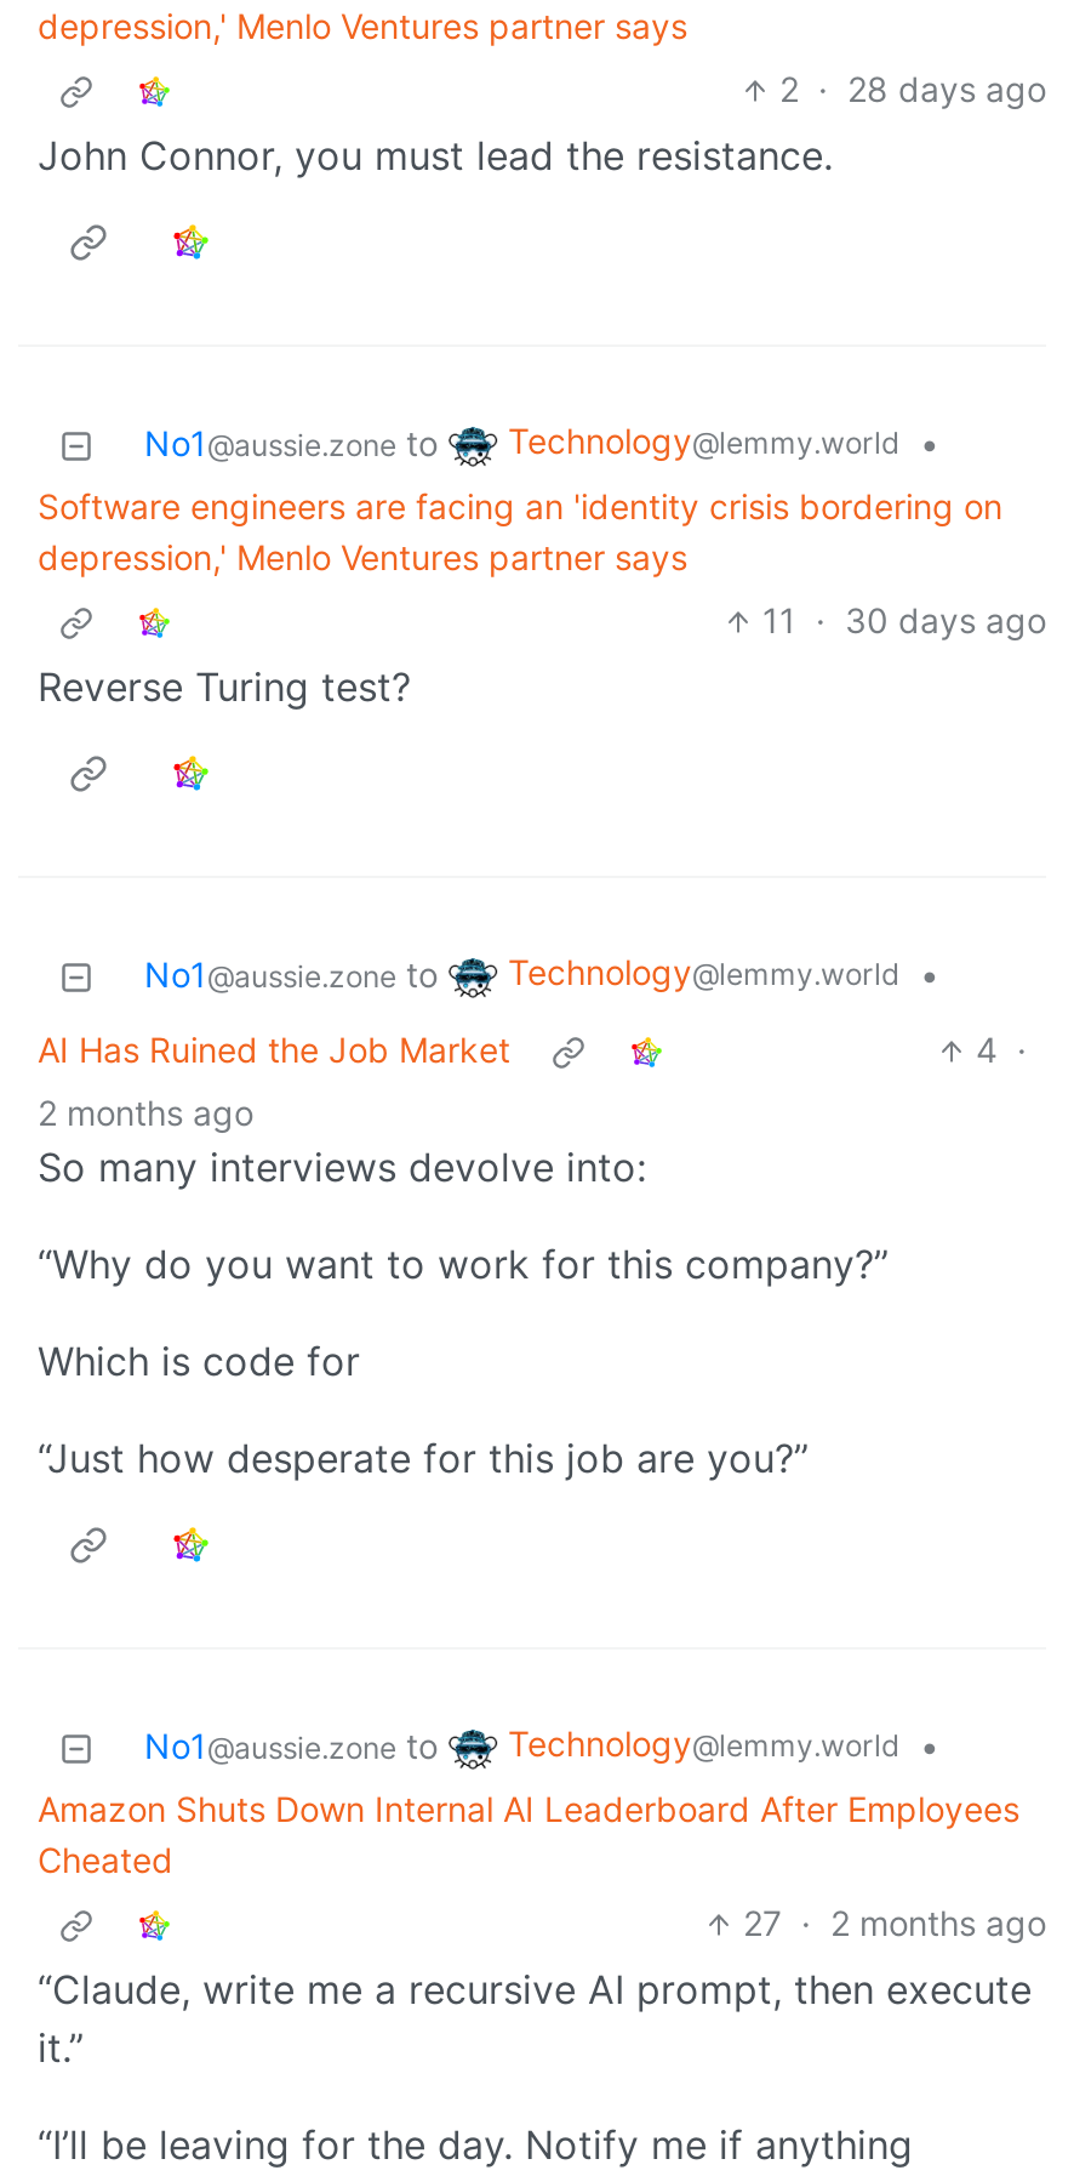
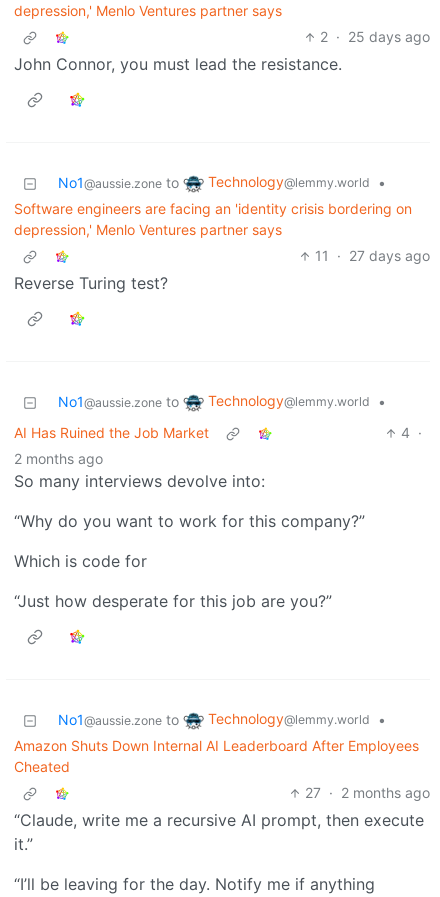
[779,69,1046,110] 2 · 28 days ago -> [320,28,430,45] 2 · 25 days ago
[762,600,1046,641] 11 · 30 days ago -> [315,247,430,264] 11 · 27 days ago

